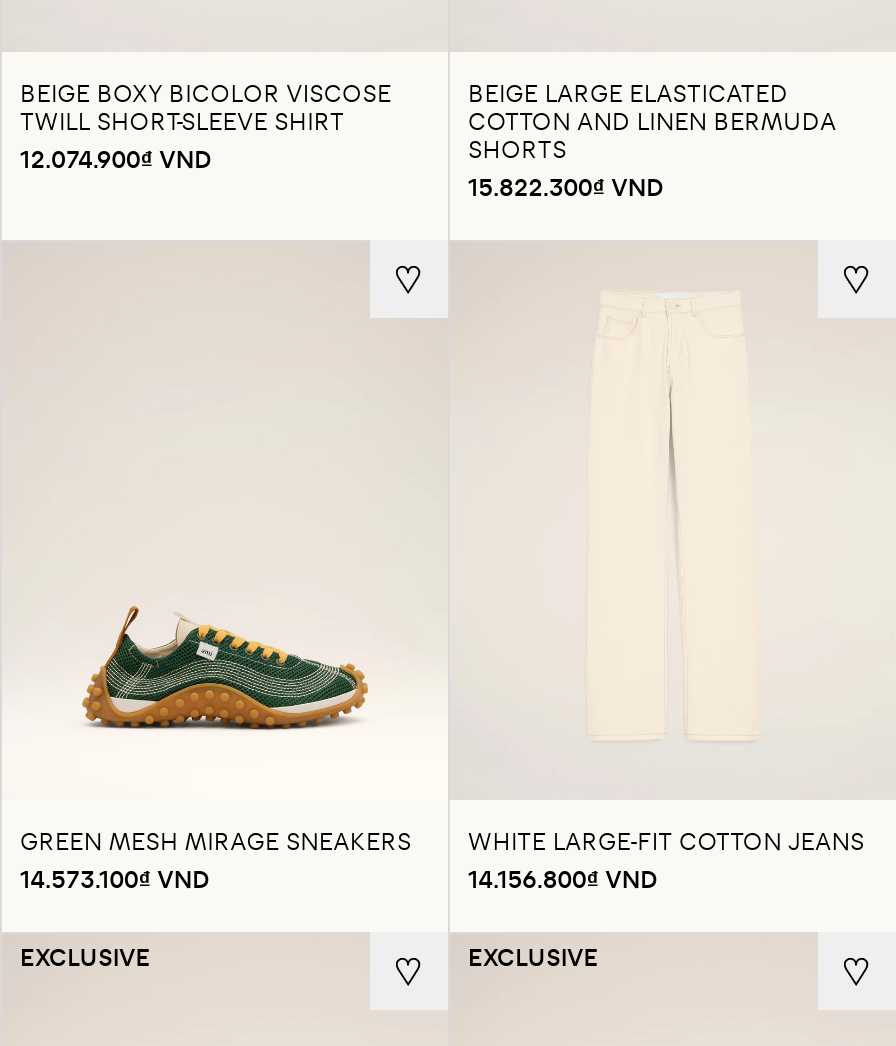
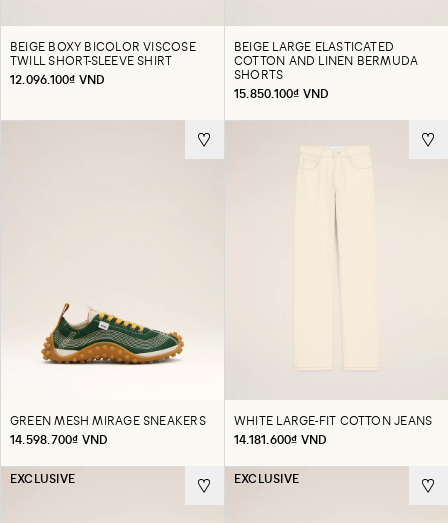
[20,142,213,174] 12.074.900₫ VND -> [10,71,105,87] 12.096.100₫ VND
[468,170,665,202] 15.822.300₫ VND -> [234,85,329,101] 15.850.100₫ VND
[20,862,211,894] 14.573.100₫ VND -> [10,431,108,447] 14.598.700₫ VND
[468,862,659,894] 14.156.800₫ VND -> [234,431,327,447] 14.181.600₫ VND

